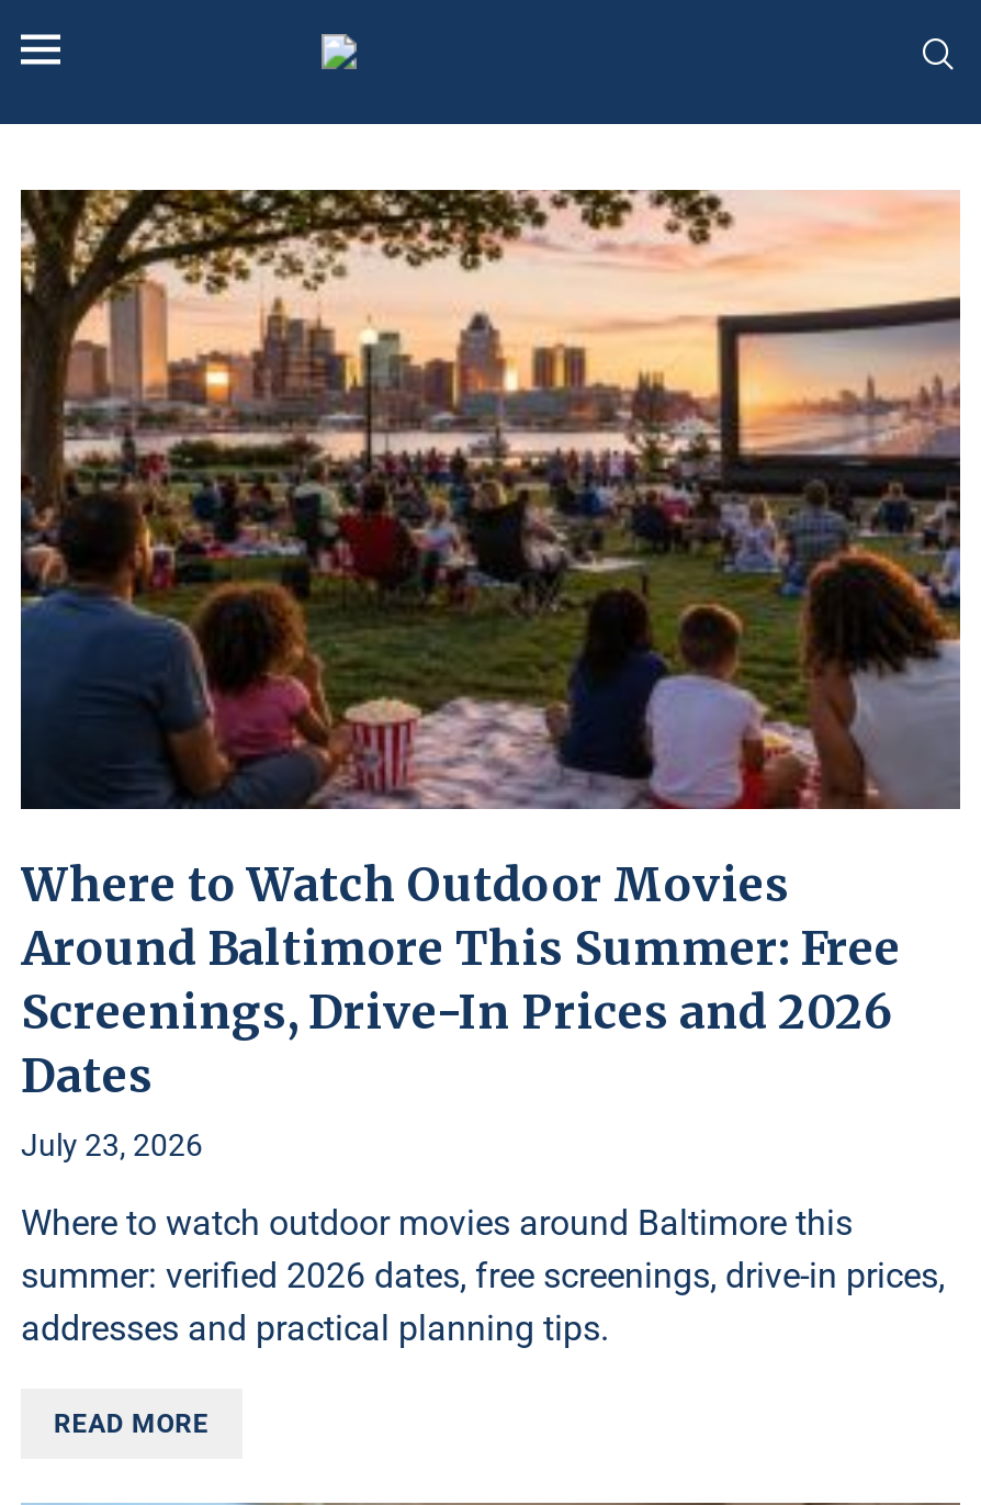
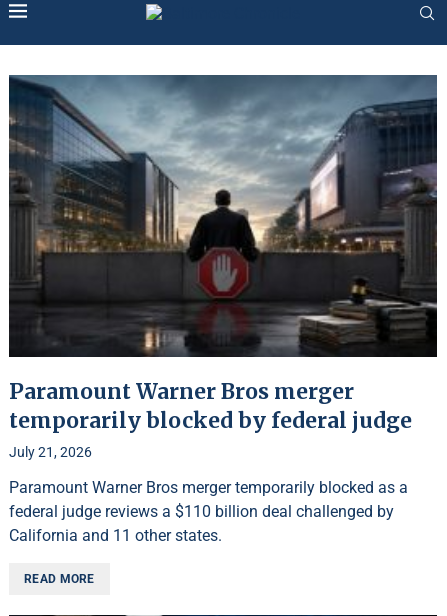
[19,188,962,1164] [image] | Where to Watch Outdoor Movies | Around Baltimore This Summer: Free | Screenings, Drive-In Prices and 2026 | Dates | July 23, 2026 -> [9,74,438,460] [image] | Paramount Warner Bros merger | temporarily blocked by federal judge | July 21, 2026
[21,1203,945,1350] Where to watch outdoor movies around Baltimore this | summer: verified 2026 dates, free screenings, drive-in prices, | addresses and practical planning tips. -> [9,478,408,545] Paramount Warner Bros merger temporarily blocked as a | federal judge reviews a $110 billion deal challenged by | California and 11 other states.

